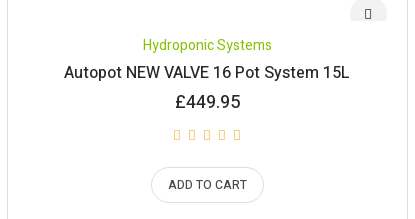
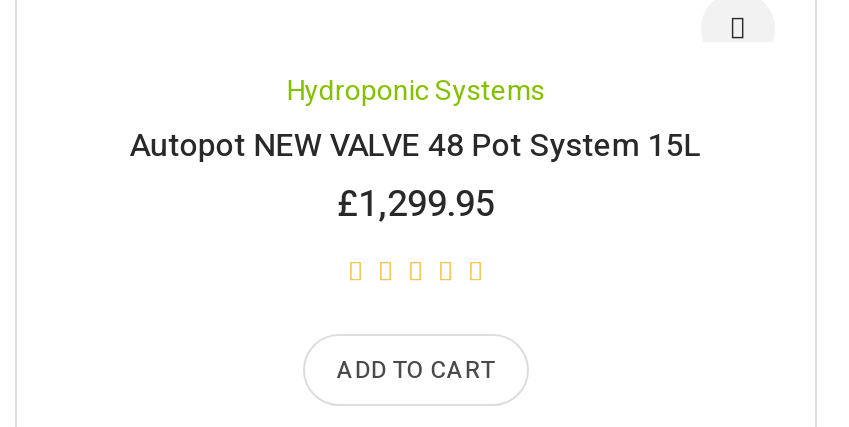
[64,61,350,85] Autopot NEW VALVE 16 Pot System 15L -> [130,122,702,170] Autopot NEW VALVE 48 Pot System 15L
[175,89,240,116] £449.95 -> [337,178,495,232] £1,299.95

